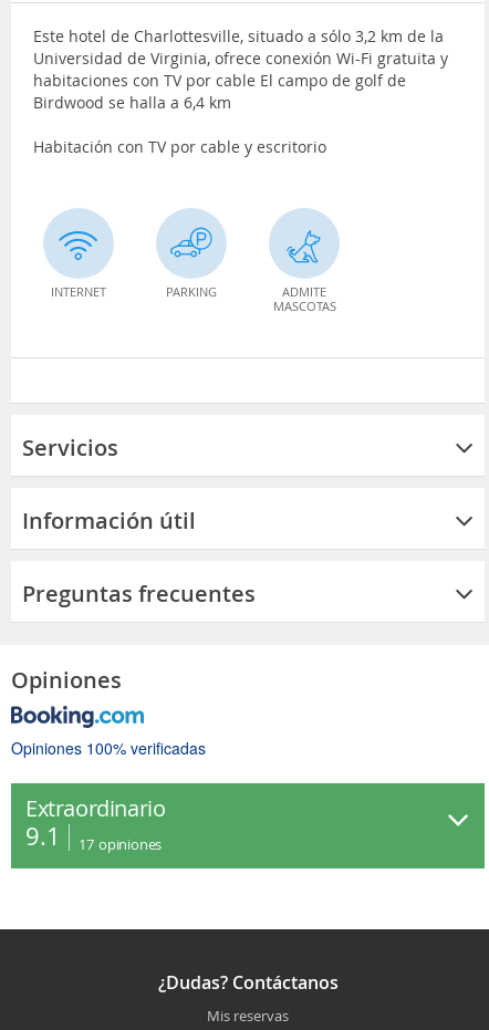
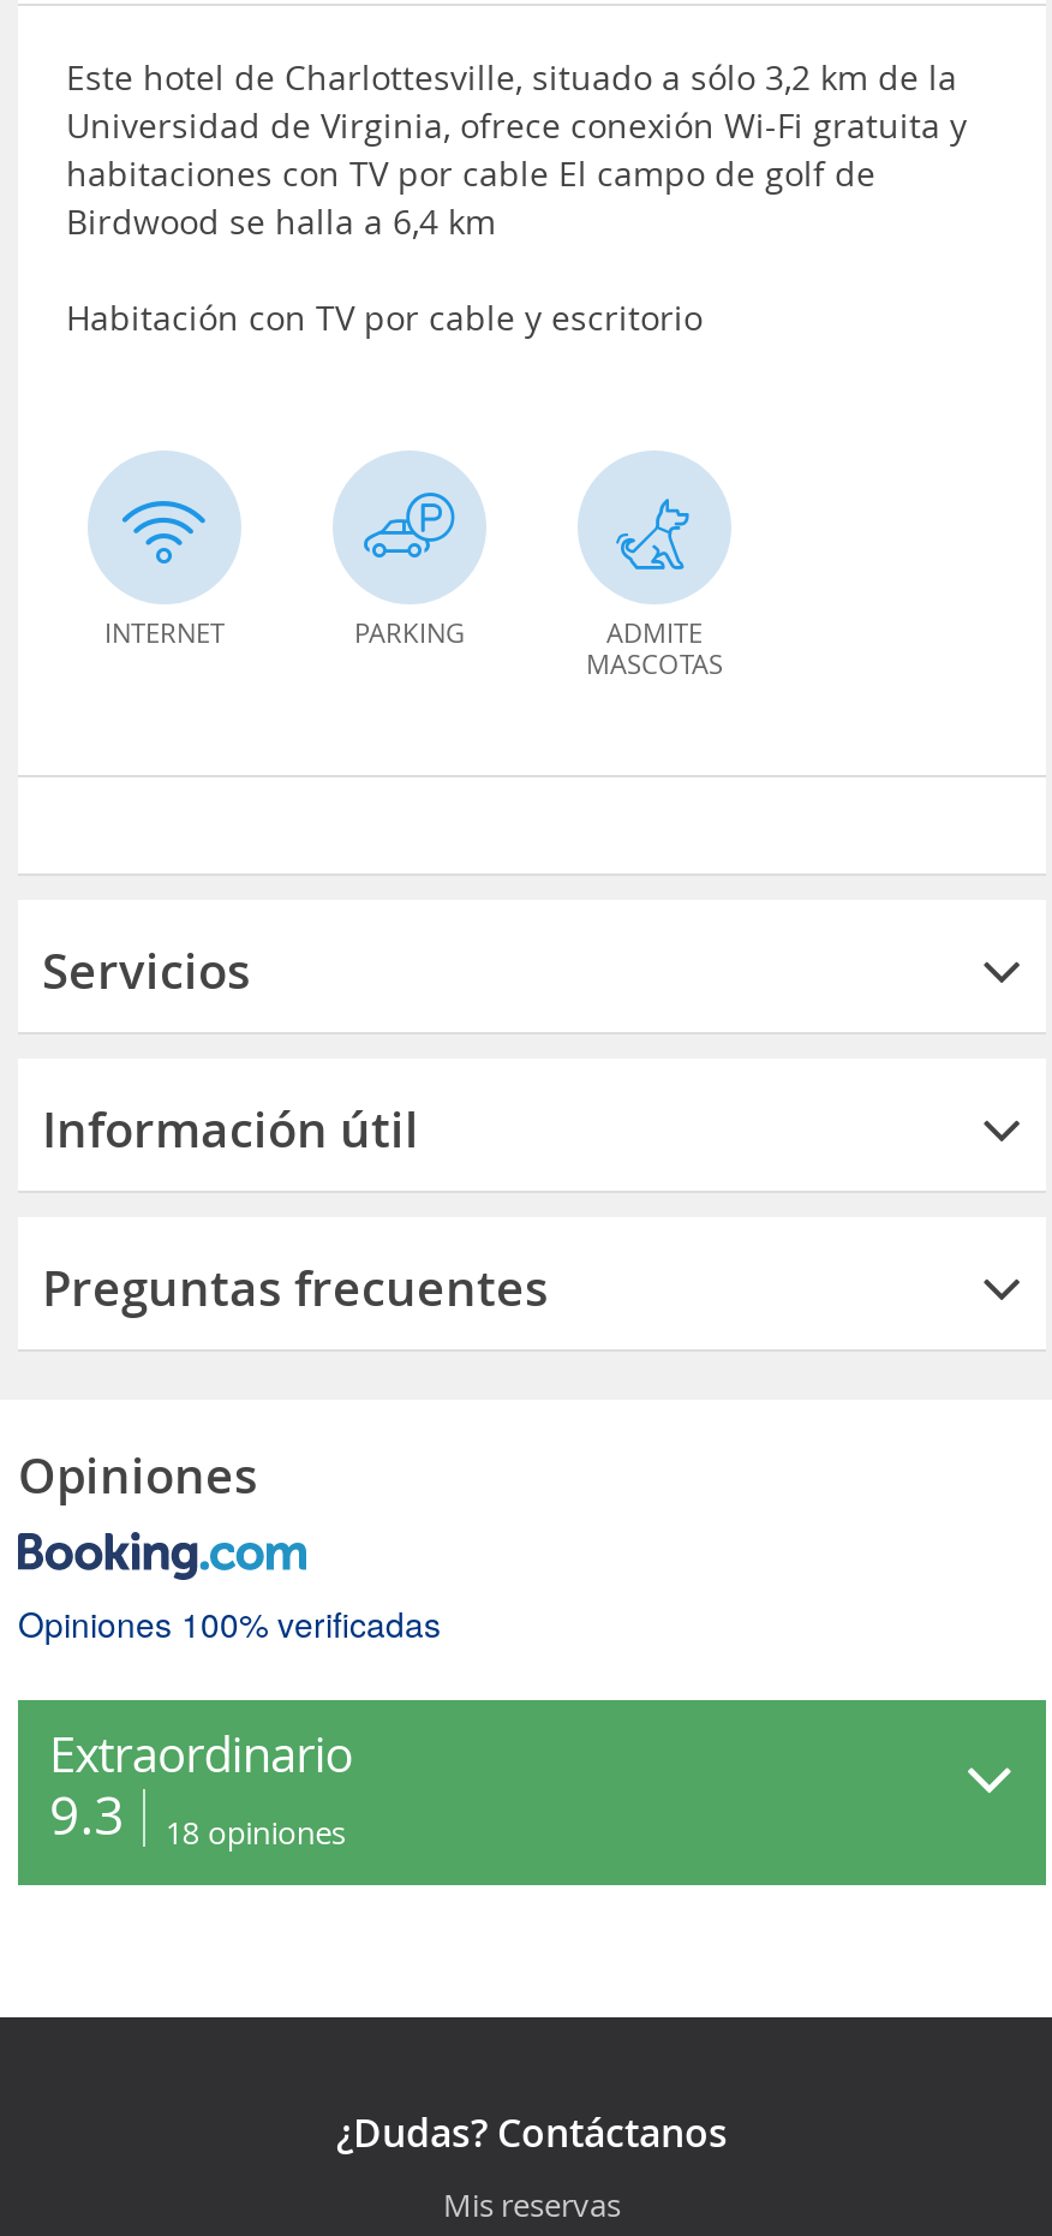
[25,820,60,852] 9.1 -> [49,1779,125,1849] 9.3
[79,834,162,854] 17 opiniones -> [165,1810,345,1853] 18 opiniones

